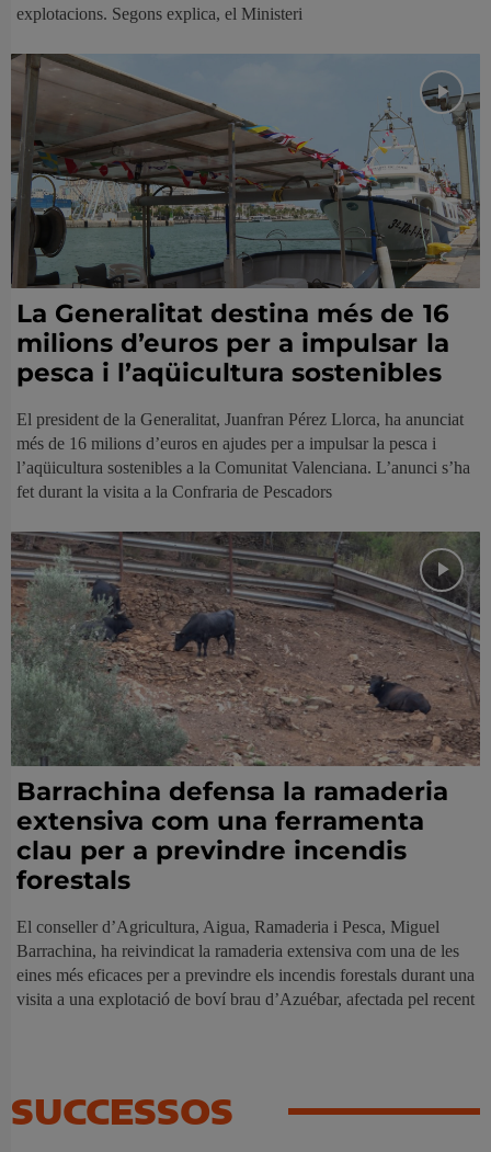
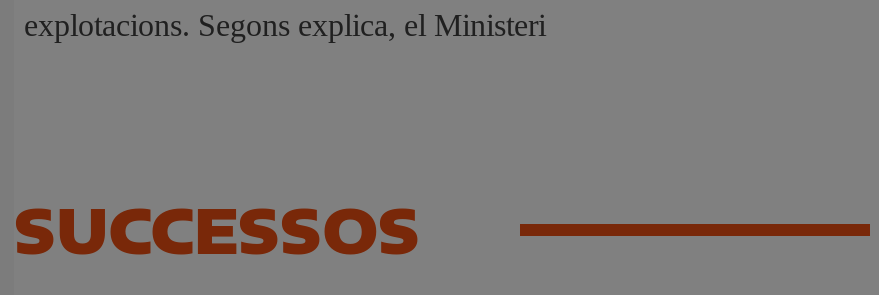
[10,53,481,501] [image] | La Generalitat destina més de 16 | milions d’euros per a impulsar la | pesca i l’aqüicultura sostenibles | El president de la Generalitat, Juanfran Pérez Llorca, ha anunciat | més de 16 milions d’euros en ajudes per a impulsar la pesca i | l’aqüicultura sostenibles a la Comunitat Valenciana. L’anunci s’ha | fet durant la visita a la Confraria de Pescadors -> none
[10,531,481,1008] [image] | Barrachina defensa la ramaderia | extensiva com una ferramenta | clau per a previndre incendis | forestals | El conseller d’Agricultura, Aigua, Ramaderia i Pesca, Miguel | Barrachina, ha reivindicat la ramaderia extensiva com una de les | eines més eficaces per a previndre els incendis forestals durant una | visita a una explotació de boví brau d’Azuébar, afectada pel recent -> none

